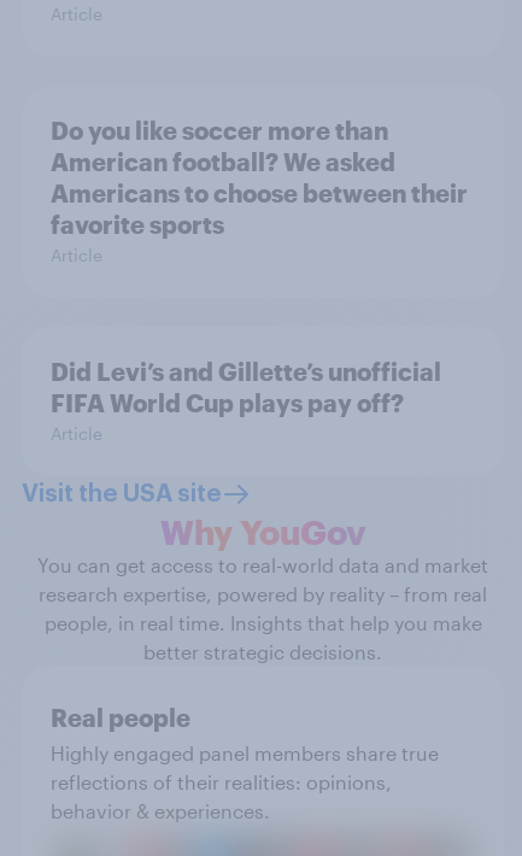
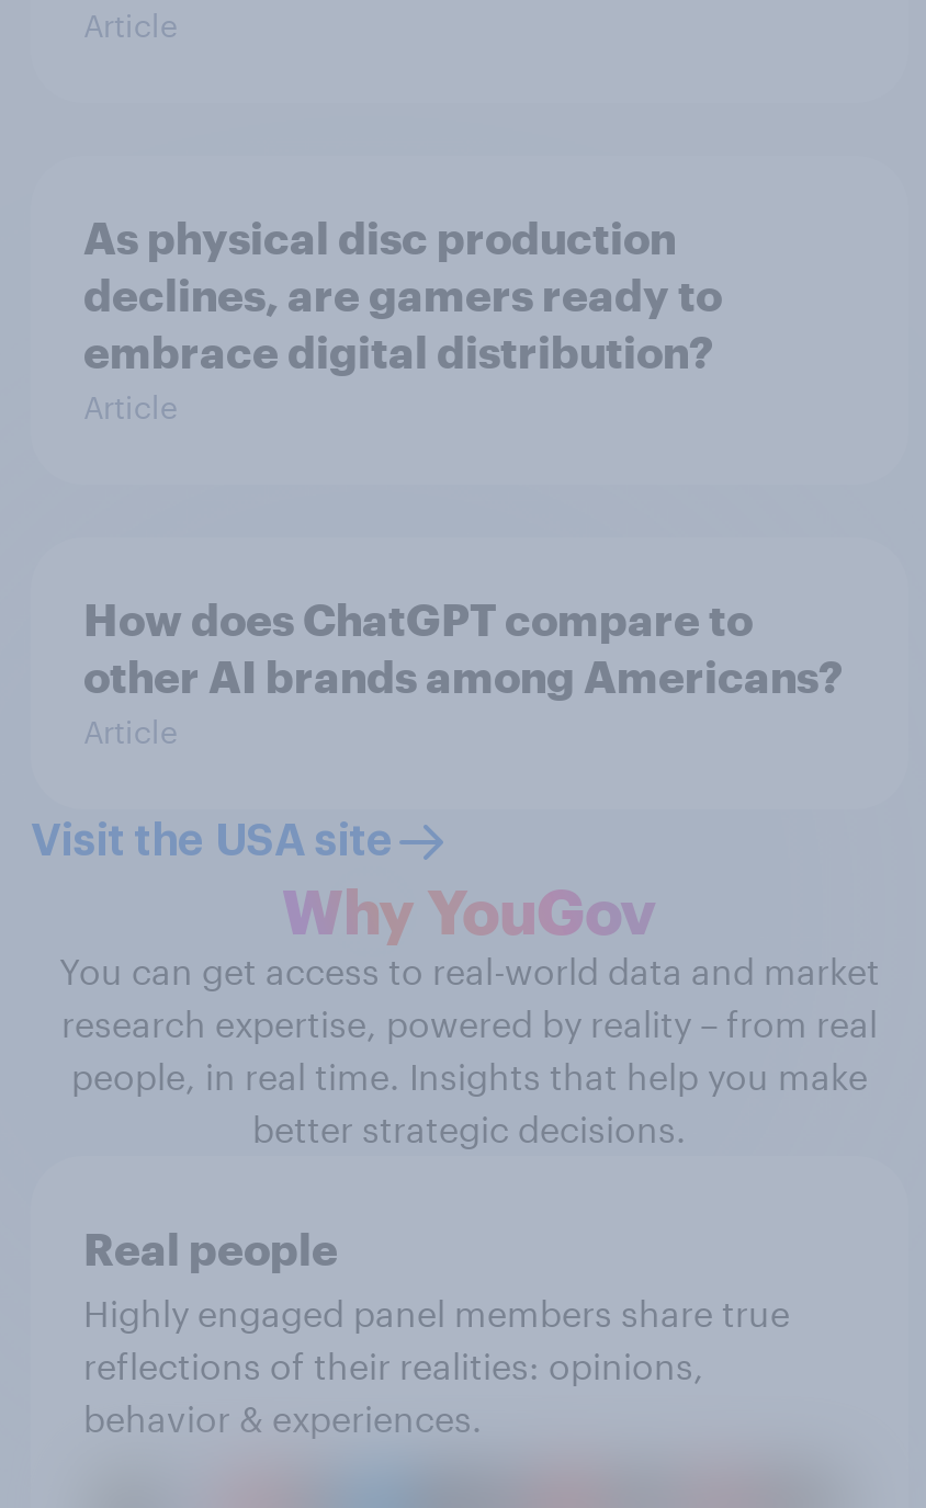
[51,116,468,239] Do you like soccer more than | American football? We asked | Americans to choose between their | favorite sports -> [83,211,722,377] As physical disc production | declines, are gamers ready to | embrace digital distribution?
[51,357,441,417] Did Levi’s and Gillette’s unofficial | FIFA World Cup plays pay off? -> [83,592,843,702] How does ChatGPT compare to | other AI brands among Americans?

